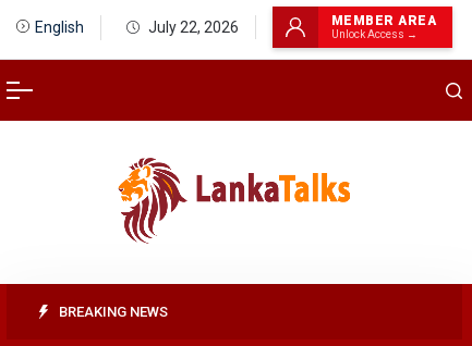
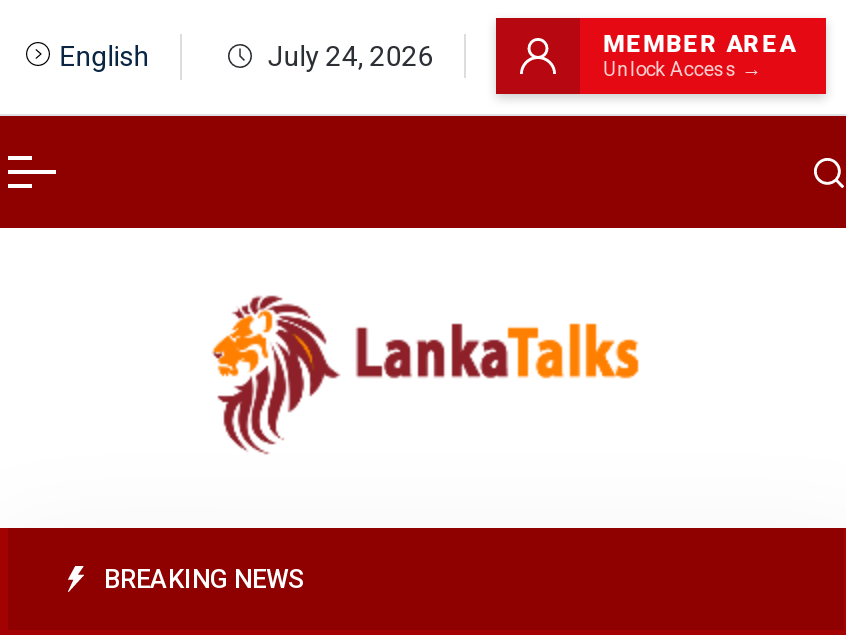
[148,18,239,36] July 22, 2026 -> [268,40,434,72] July 24, 2026

